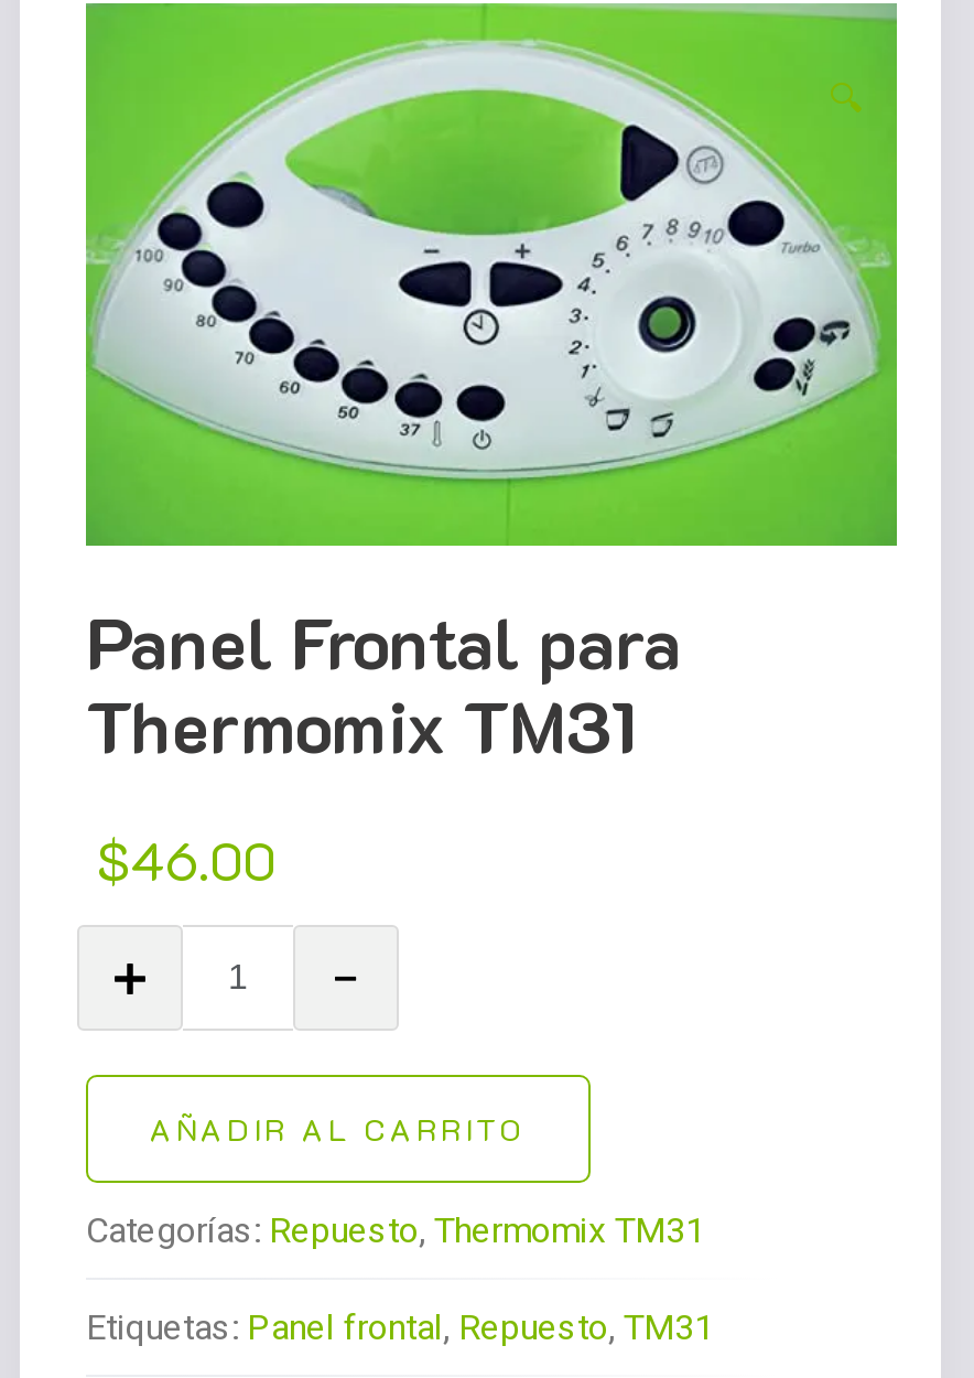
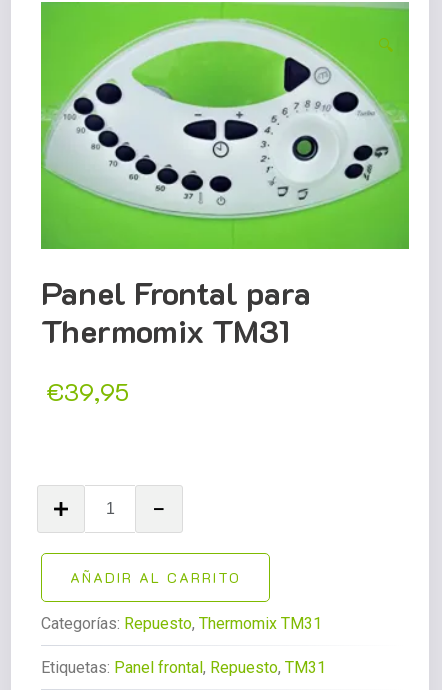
[97,826,275,894] $46.00 -> [46,375,129,406] €39,95

